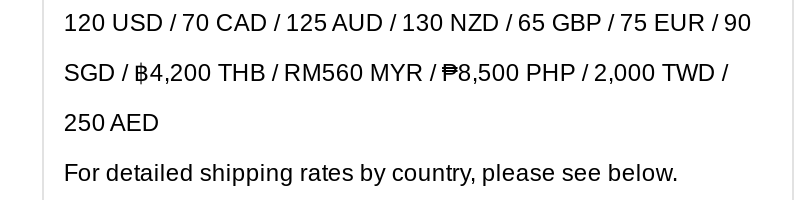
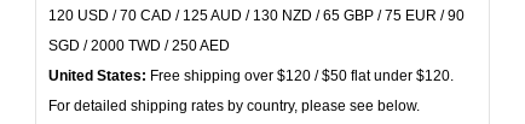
[64,59,734,87] SGD / ฿4,200 THB / RM560 MYR / ₱8,500 PHP / 2,000 TWD / -> [48,38,230,54] SGD / 2000 TWD / 250 AED
[64,109,160,137] 250 AED -> [48,68,453,85] United States: Free shipping over $120 / $50 flat under $120.

